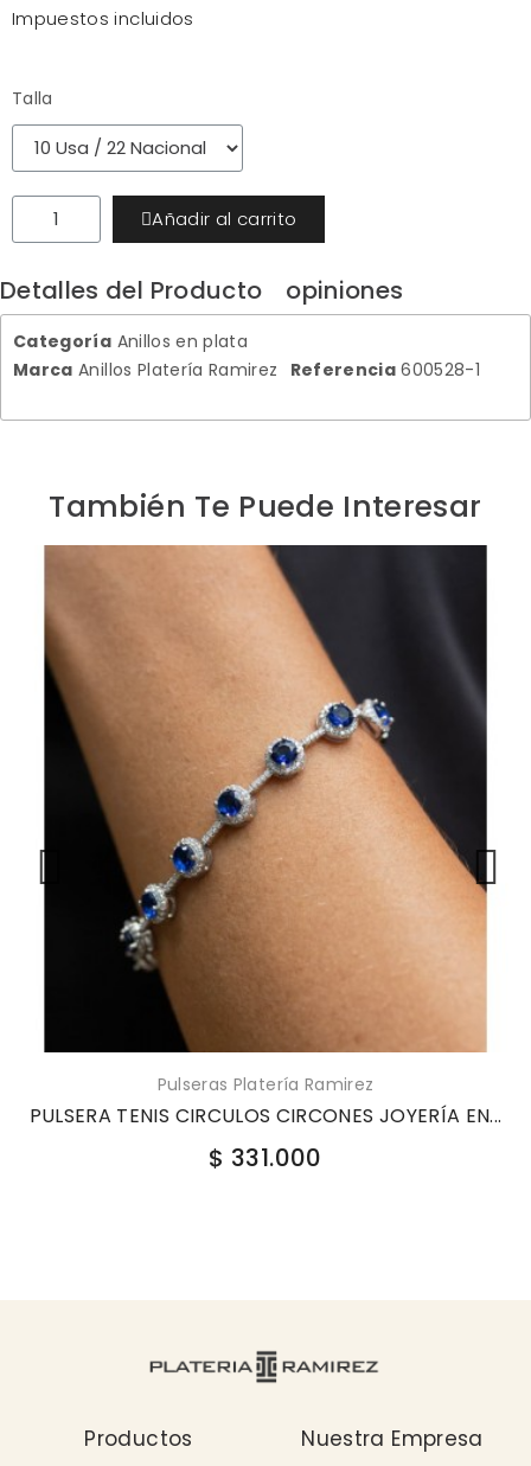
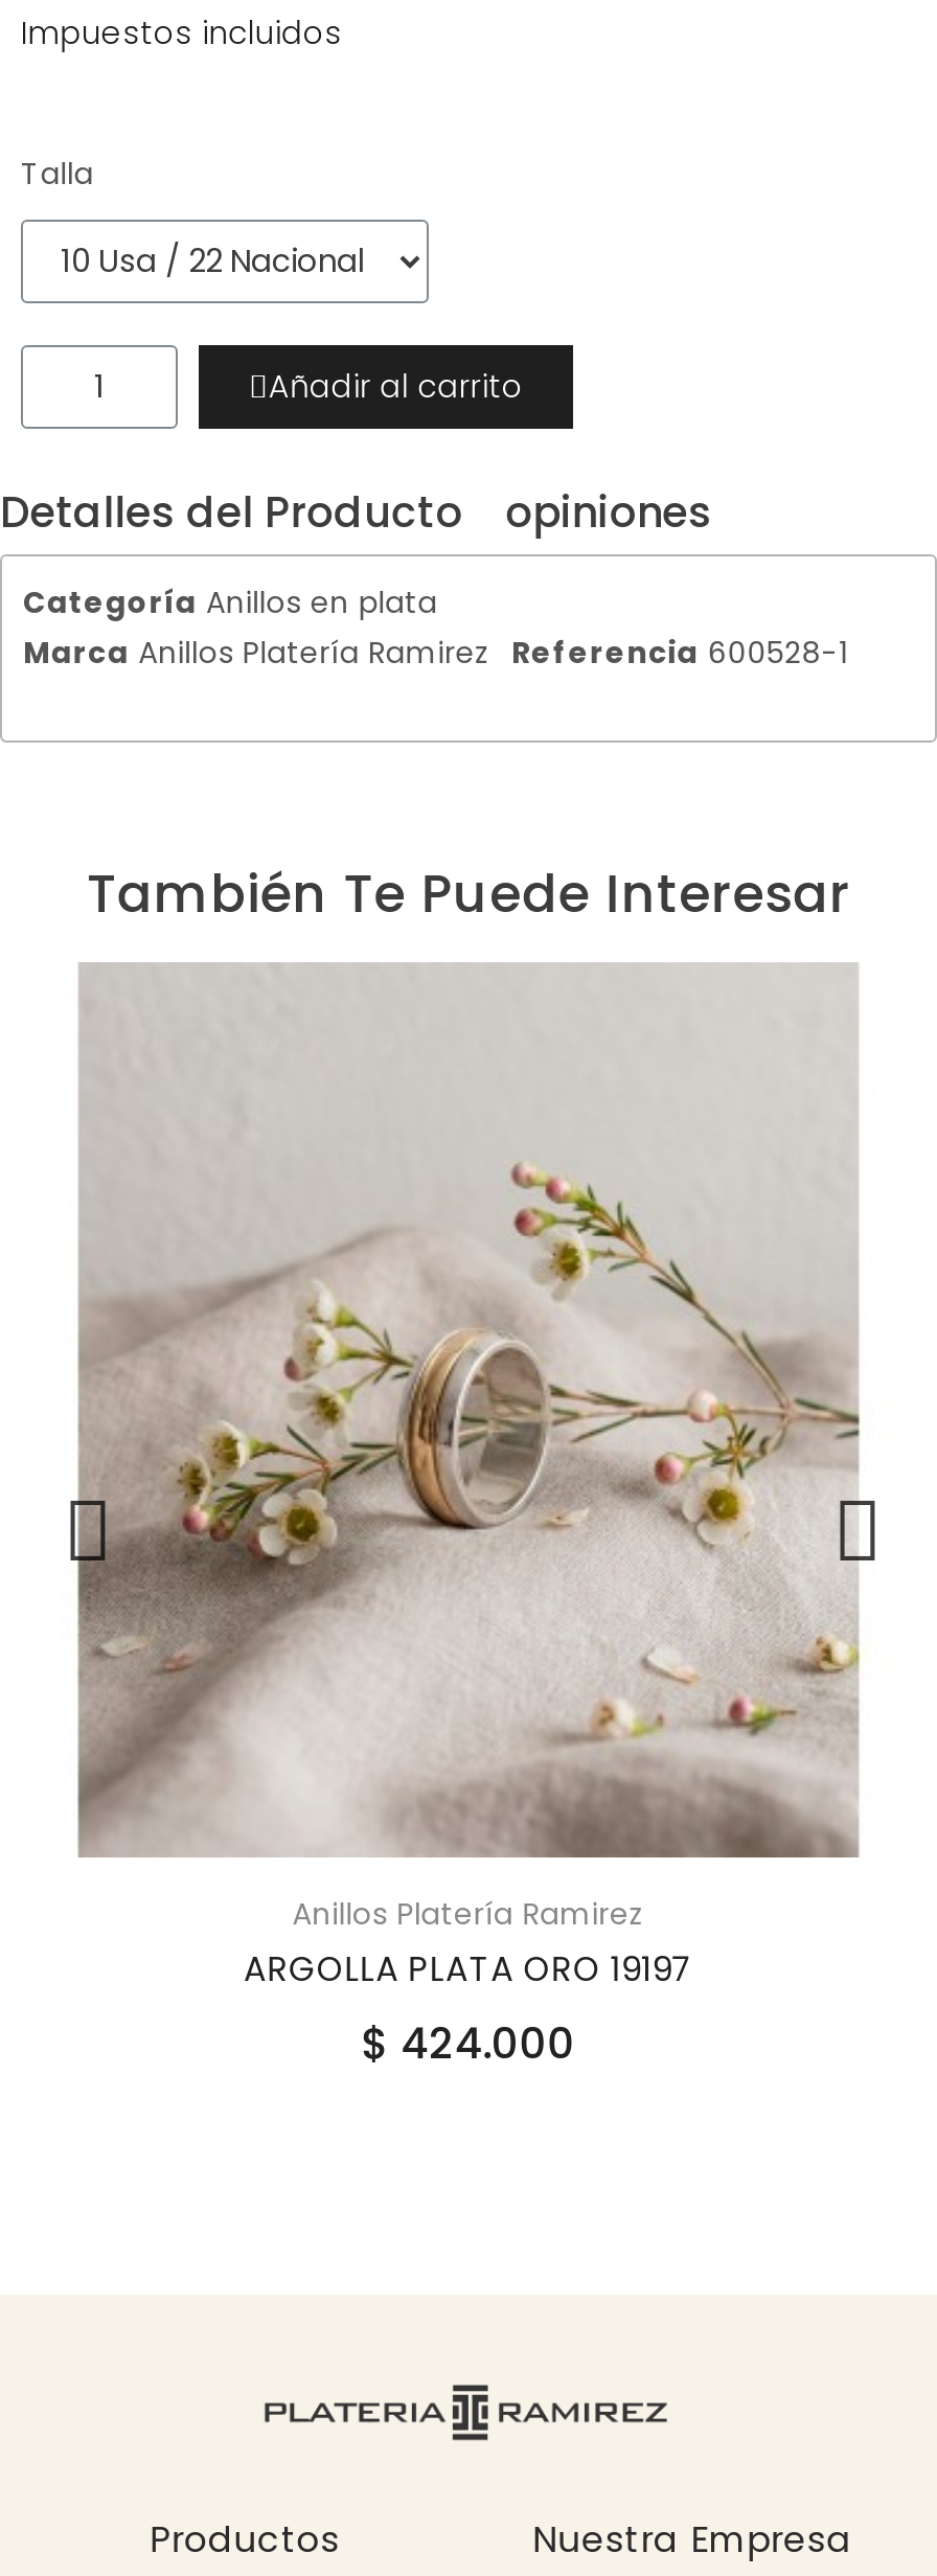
[29,544,502,1174] [image] | Pulseras Platería Ramirez | PULSERA TENIS CIRCULOS CIRCONES JOYERÍA EN... | $ 331.000 -> [75,962,870,2073] [image] | Anillos Platería Ramirez | ARGOLLA PLATA ORO 19197 | $ 424.000

